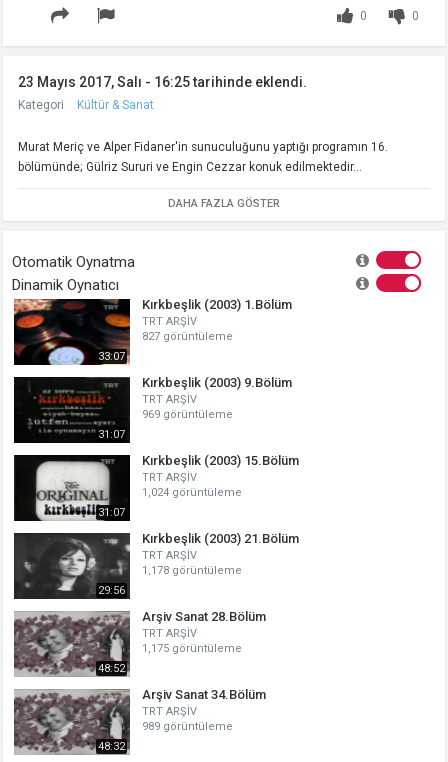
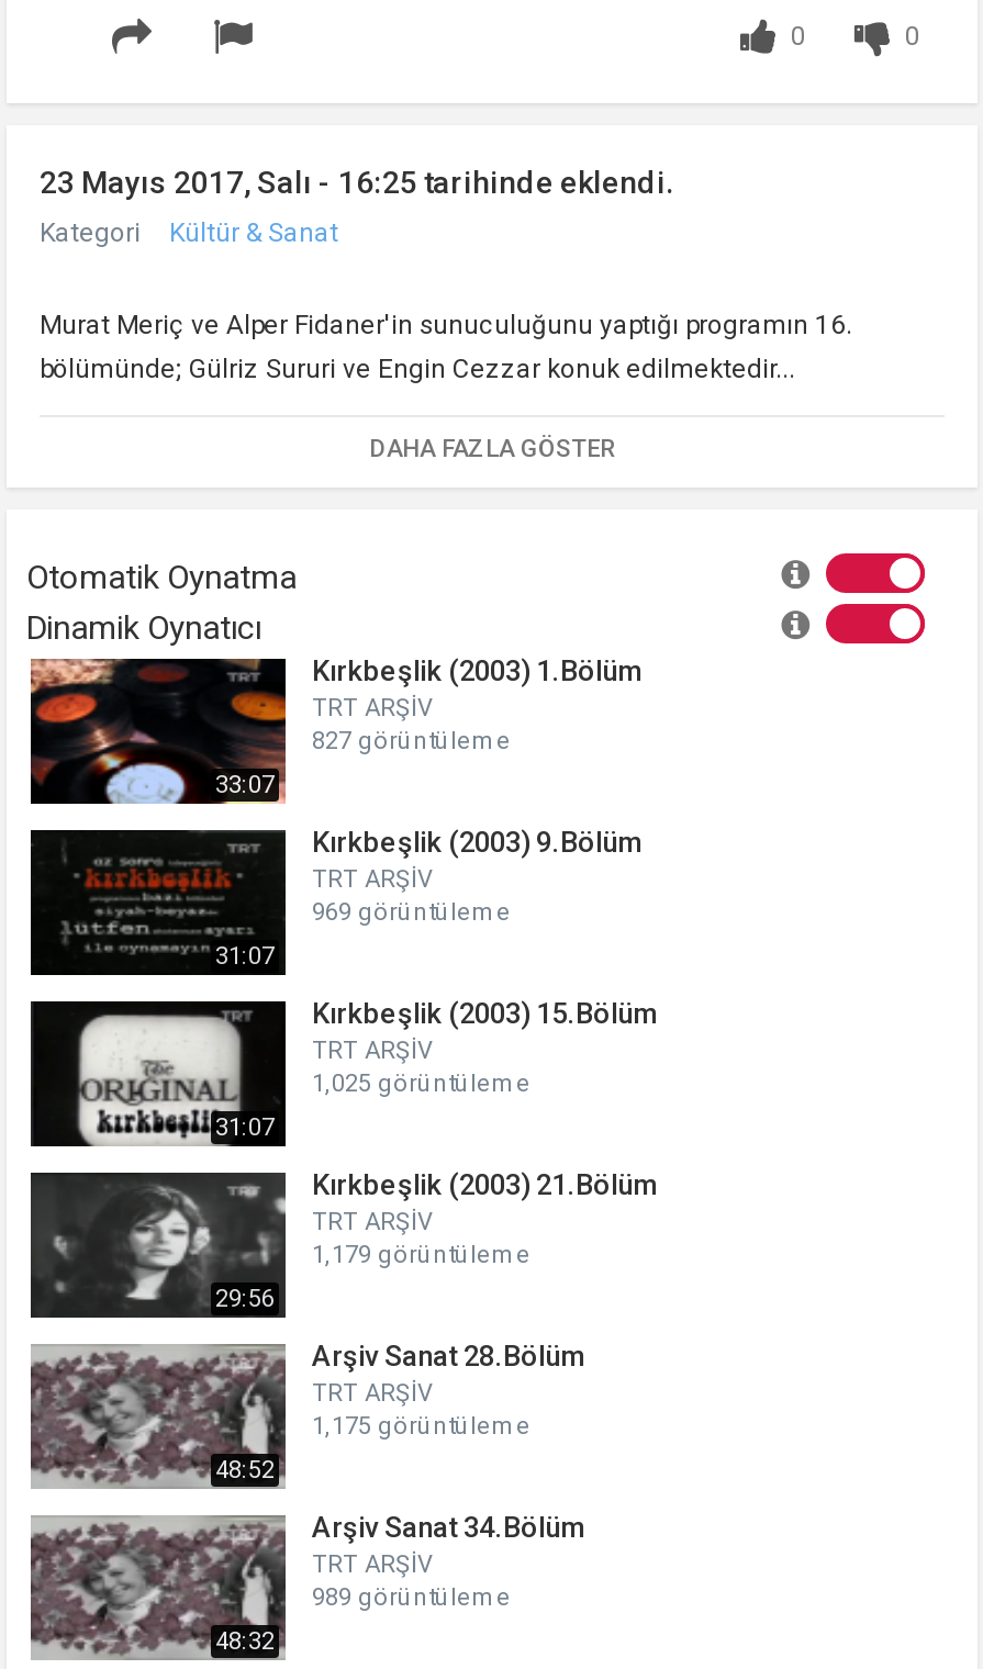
[142,486,242,499] 1,024 görüntüleme -> [312,1069,532,1098] 1,025 görüntüleme
[142,564,242,577] 1,178 görüntüleme -> [312,1241,532,1269] 1,179 görüntüleme

